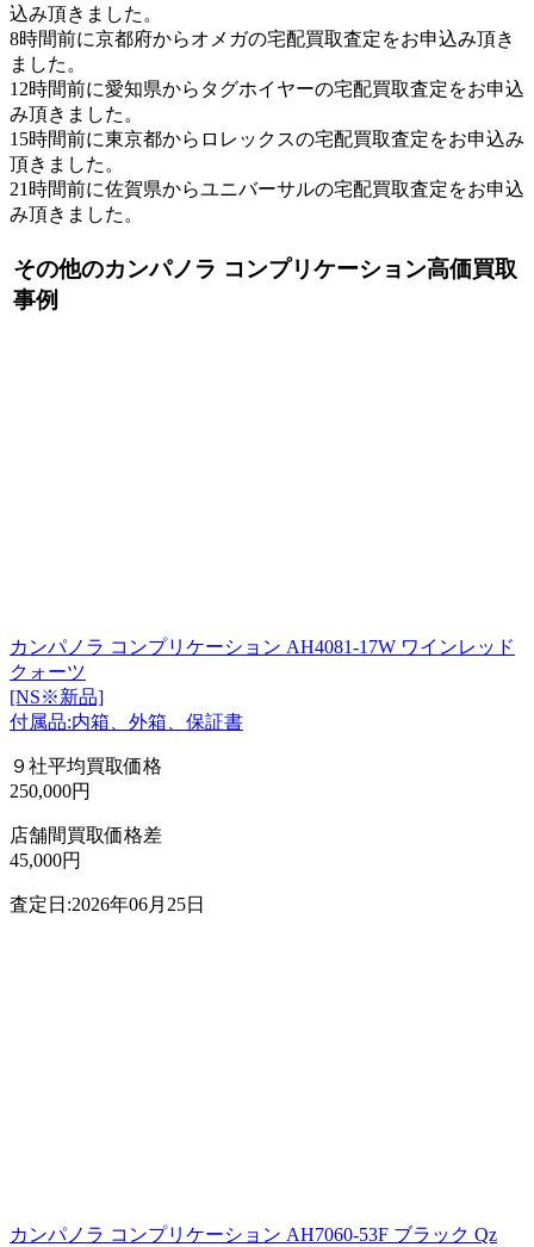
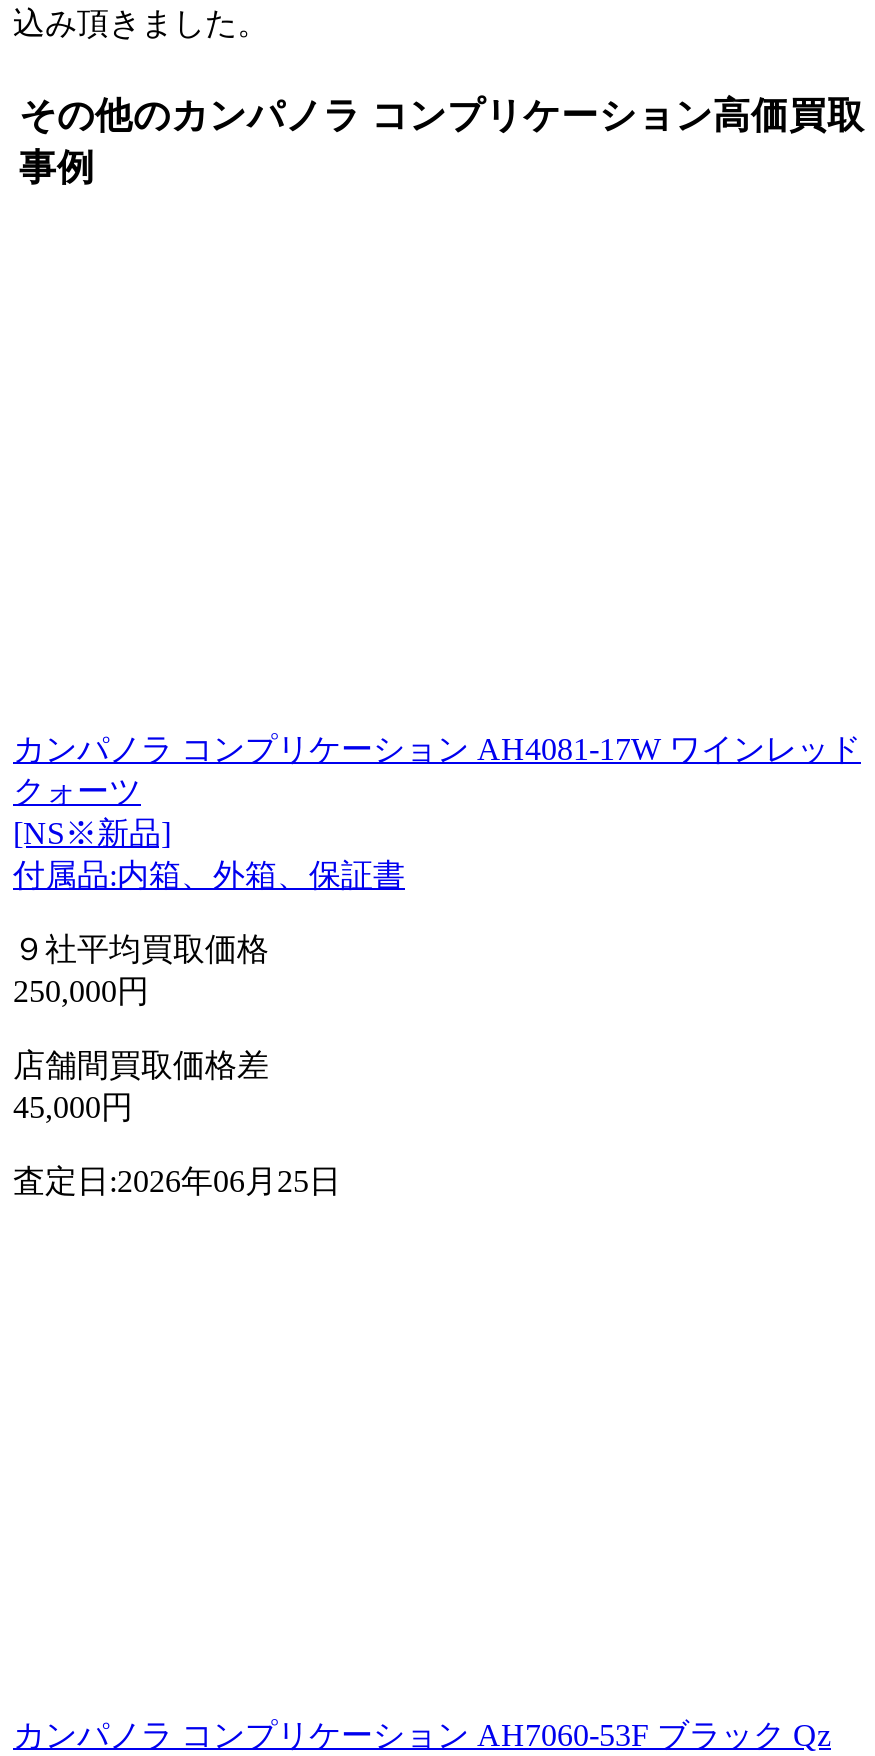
[10,29,524,224] 8時間前に京都府からオメガの宅配買取査定をお申込み頂き | ました。 | 12時間前に愛知県からタグホイヤーの宅配買取査定をお申込 | み頂きました。 | 15時間前に東京都からロレックスの宅配買取査定をお申込み | 頂きました。 | 21時間前に佐賀県からユニバーサルの宅配買取査定をお申込 | み頂きました。 -> none

